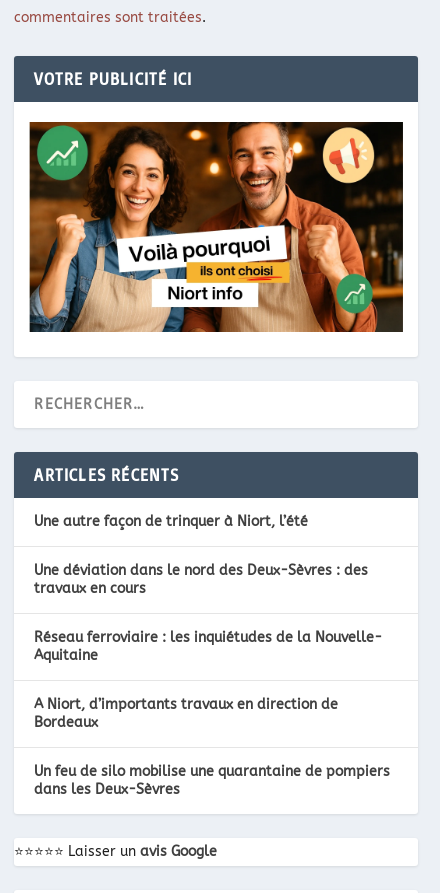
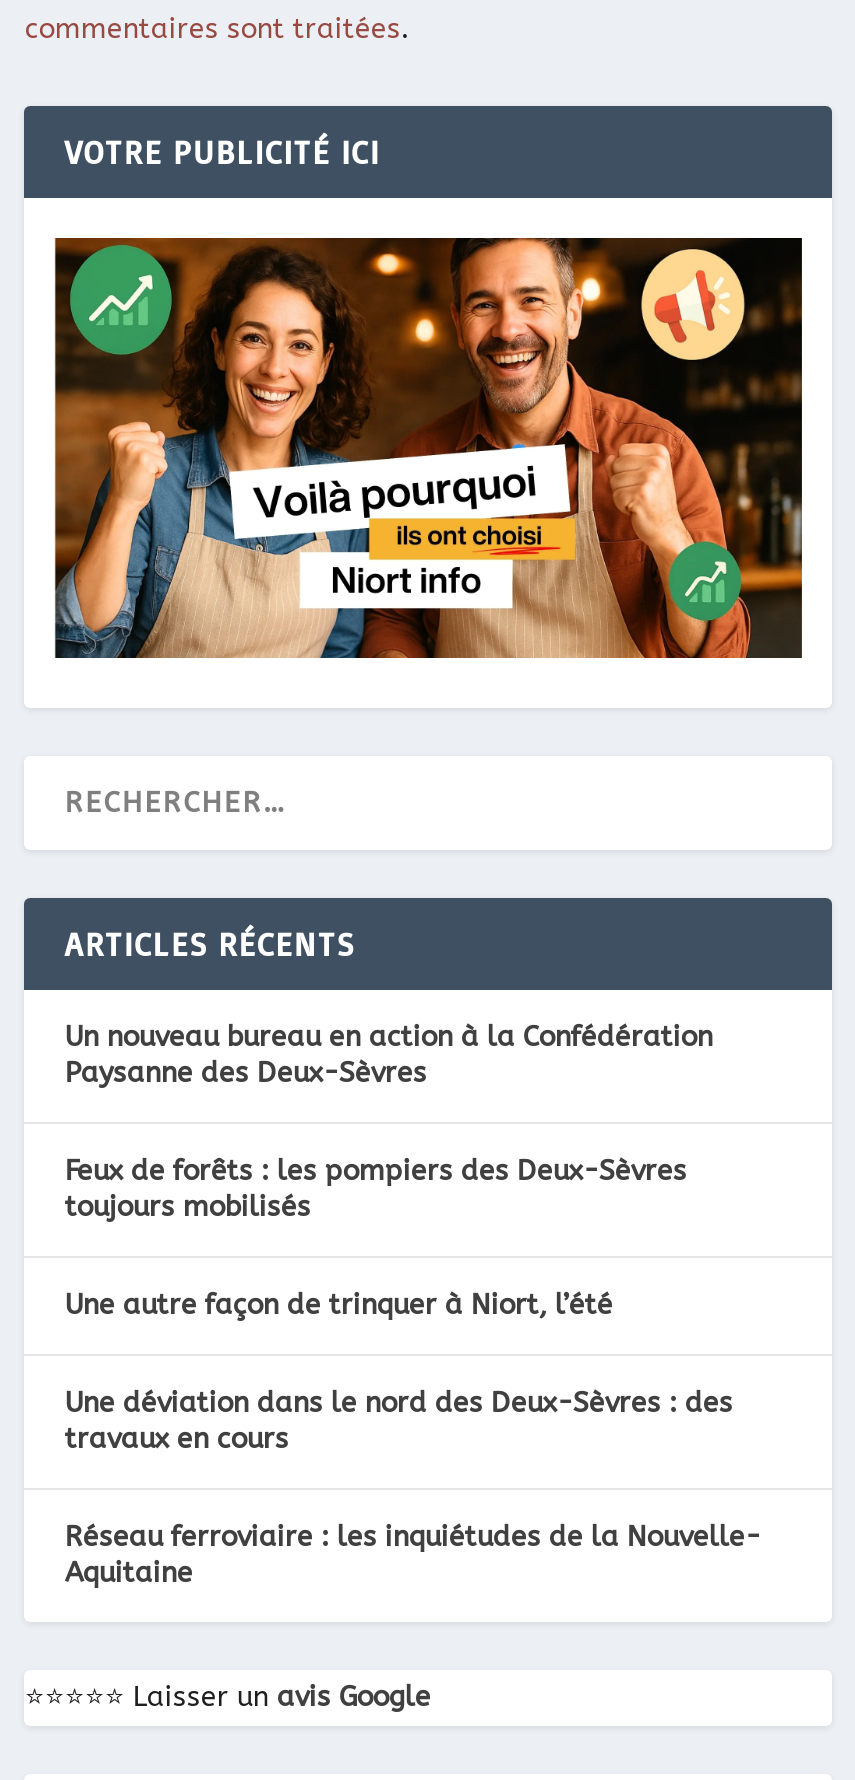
none -> [65,1020,713,1224] Un nouveau bureau en action à la Confédération | Paysanne des Deux-Sèvres | Feux de forêts : les pompiers des Deux-Sèvres | toujours mobilisés
moved [34,513,382,664] -> [65,1288,761,1590]: Une autre façon de trinquer à Niort, l’été | Une déviation dans le nord des Deux-Sèvres : des | travaux en cours | Réseau ferroviaire : les inquiétudes de la Nouvelle- | Aquitaine
[34,696,390,798] A Niort, d’importants travaux en direction de | Bordeaux | Un feu de silo mobilise une quarantaine de pompiers | dans les Deux-Sèvres -> none

